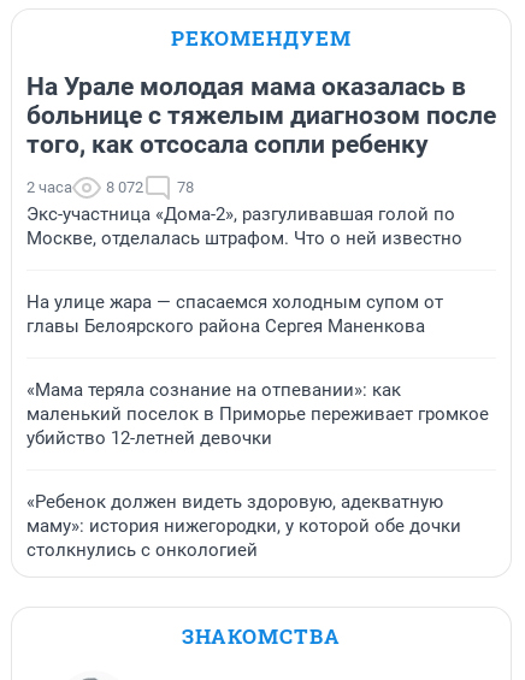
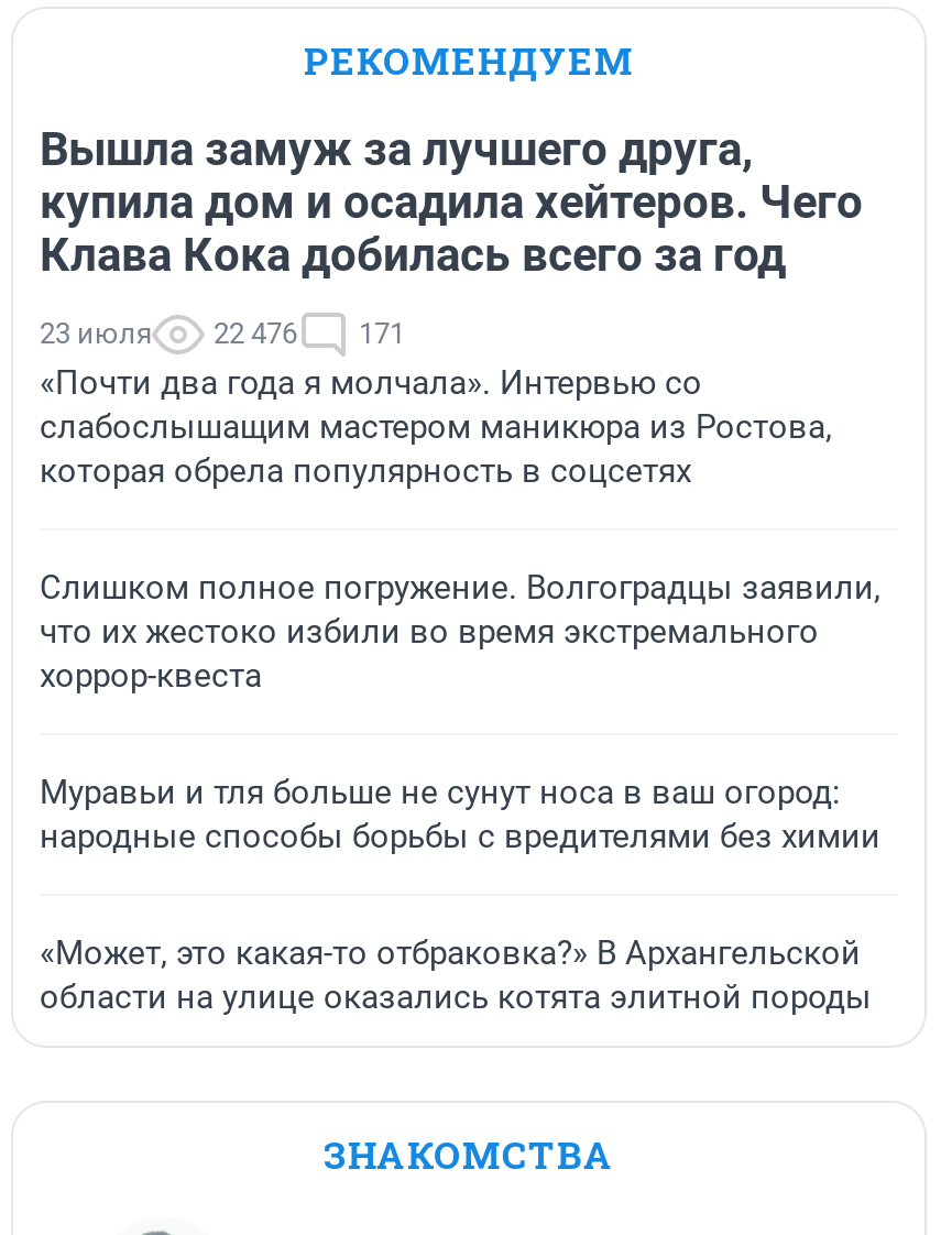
[26,72,496,159] На Урале молодая мама оказалась в | больнице с тяжелым диагнозом после | того, как отсосала сопли ребенку -> [40,124,863,282] Вышла замуж за лучшего друга, | купила дом и осадила хейтеров. Чего | Клава Кока добилась всего за год
[26,178,462,249] 2 часа | 8 072 | 78 | Экс-участница «Дома-2», разгуливавшая голой по | Москве, отделалась штрафом. Что о ней известно -> [40,317,832,491] 23 июля | 22 476 | 171 | «Почти два года я молчала». Интервью со | слабослышащим мастером маникюра из Ростова, | которая обрела популярность в соцсетях
[26,291,443,337] На улице жара — спасаемся холодным супом от | главы Белоярского района Сергея Маненкова -> [40,568,880,696] Слишком полное погружение. Волгоградцы заявили, | что их жестоко избили во время экстремального | хоррор-квеста
[26,379,489,449] «Мама теряла сознание на отпевании»: как | маленький поселок в Приморье переживает громкое | убийство 12-летней девочки -> [40,773,880,857] Муравьи и тля больше не сунут носа в ваш огород: | народные способы борьбы с вредителями без химии
[26,491,461,561] «Ребенок должен видеть здоровую, адекватную | маму»: история нижегородки, у которой обе дочки | столкнулись с онкологией -> [40,934,872,1017] «Может, это какая-то отбраковка?» В Архангельской | области на улице оказались котята элитной породы

